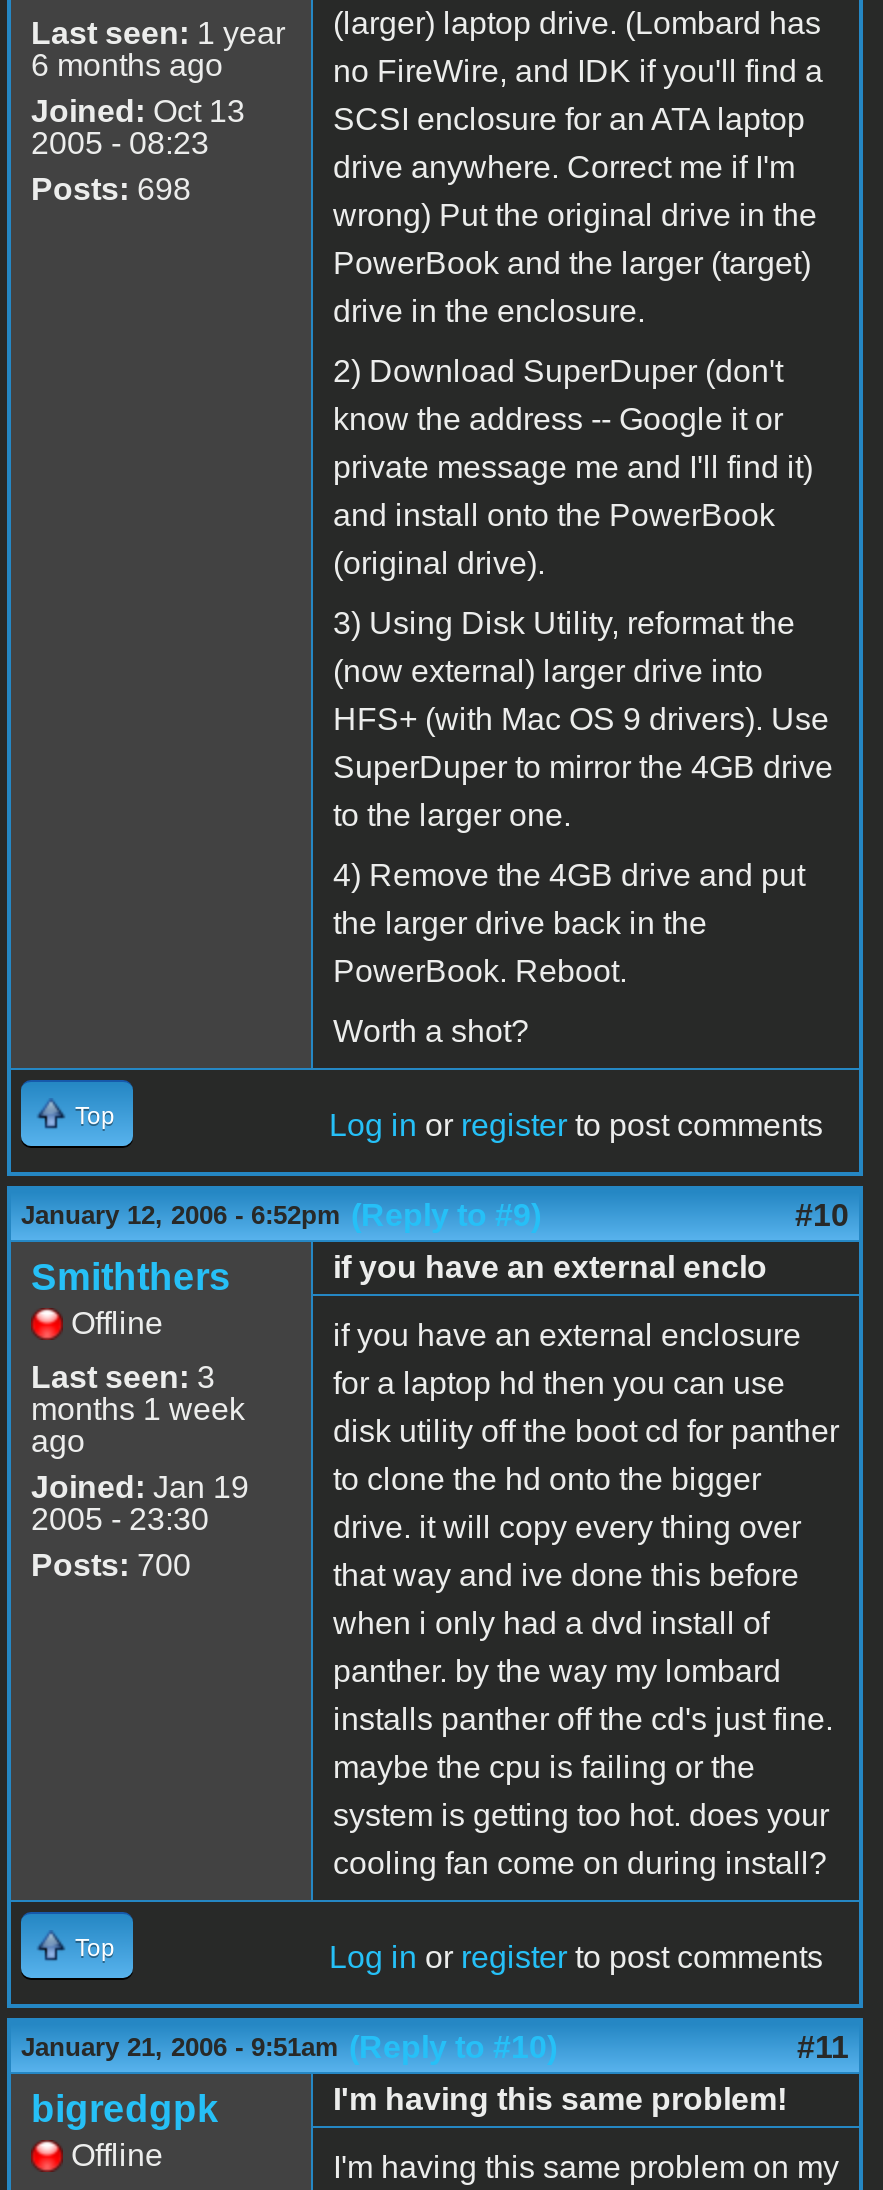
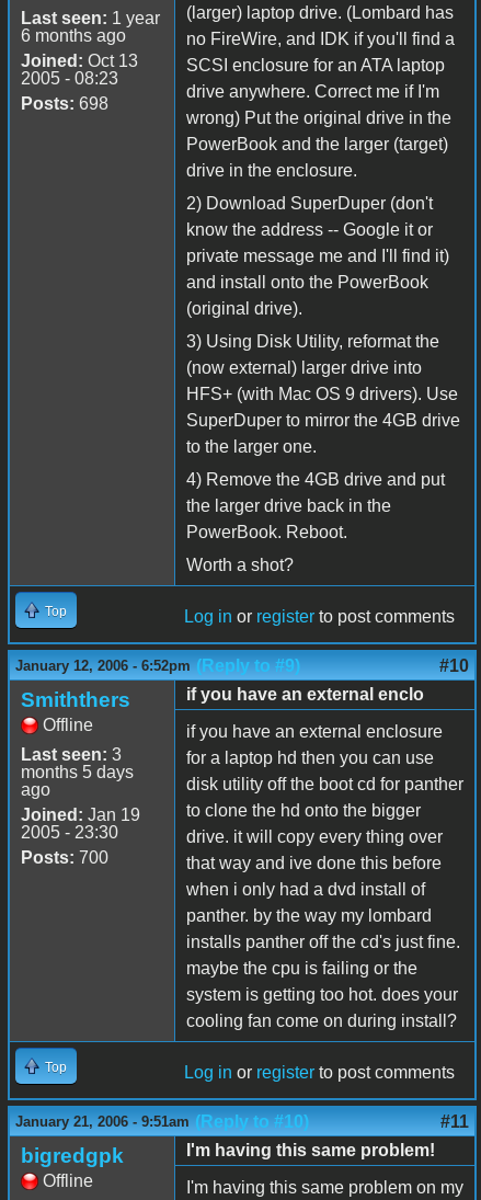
[31,1392,245,1426] months 1 week -> [21,763,134,781] months 5 days

